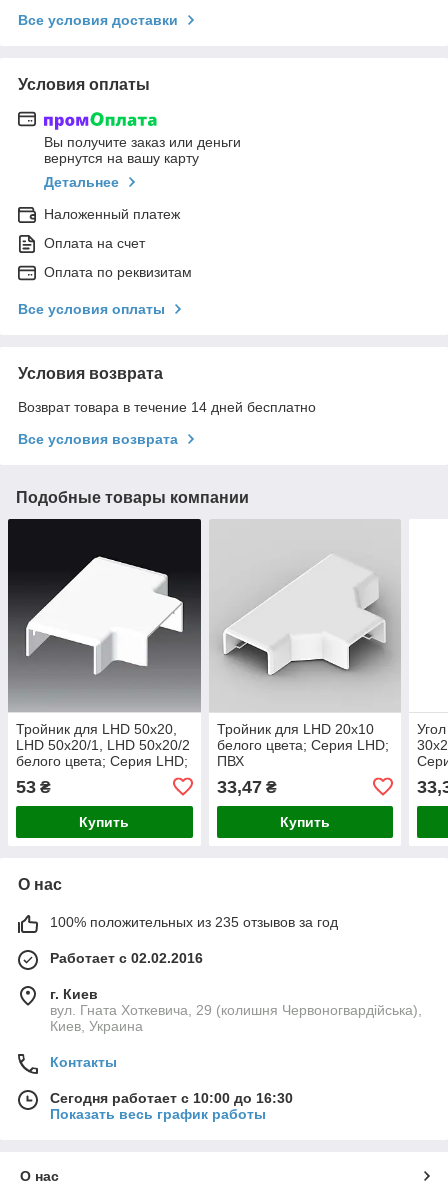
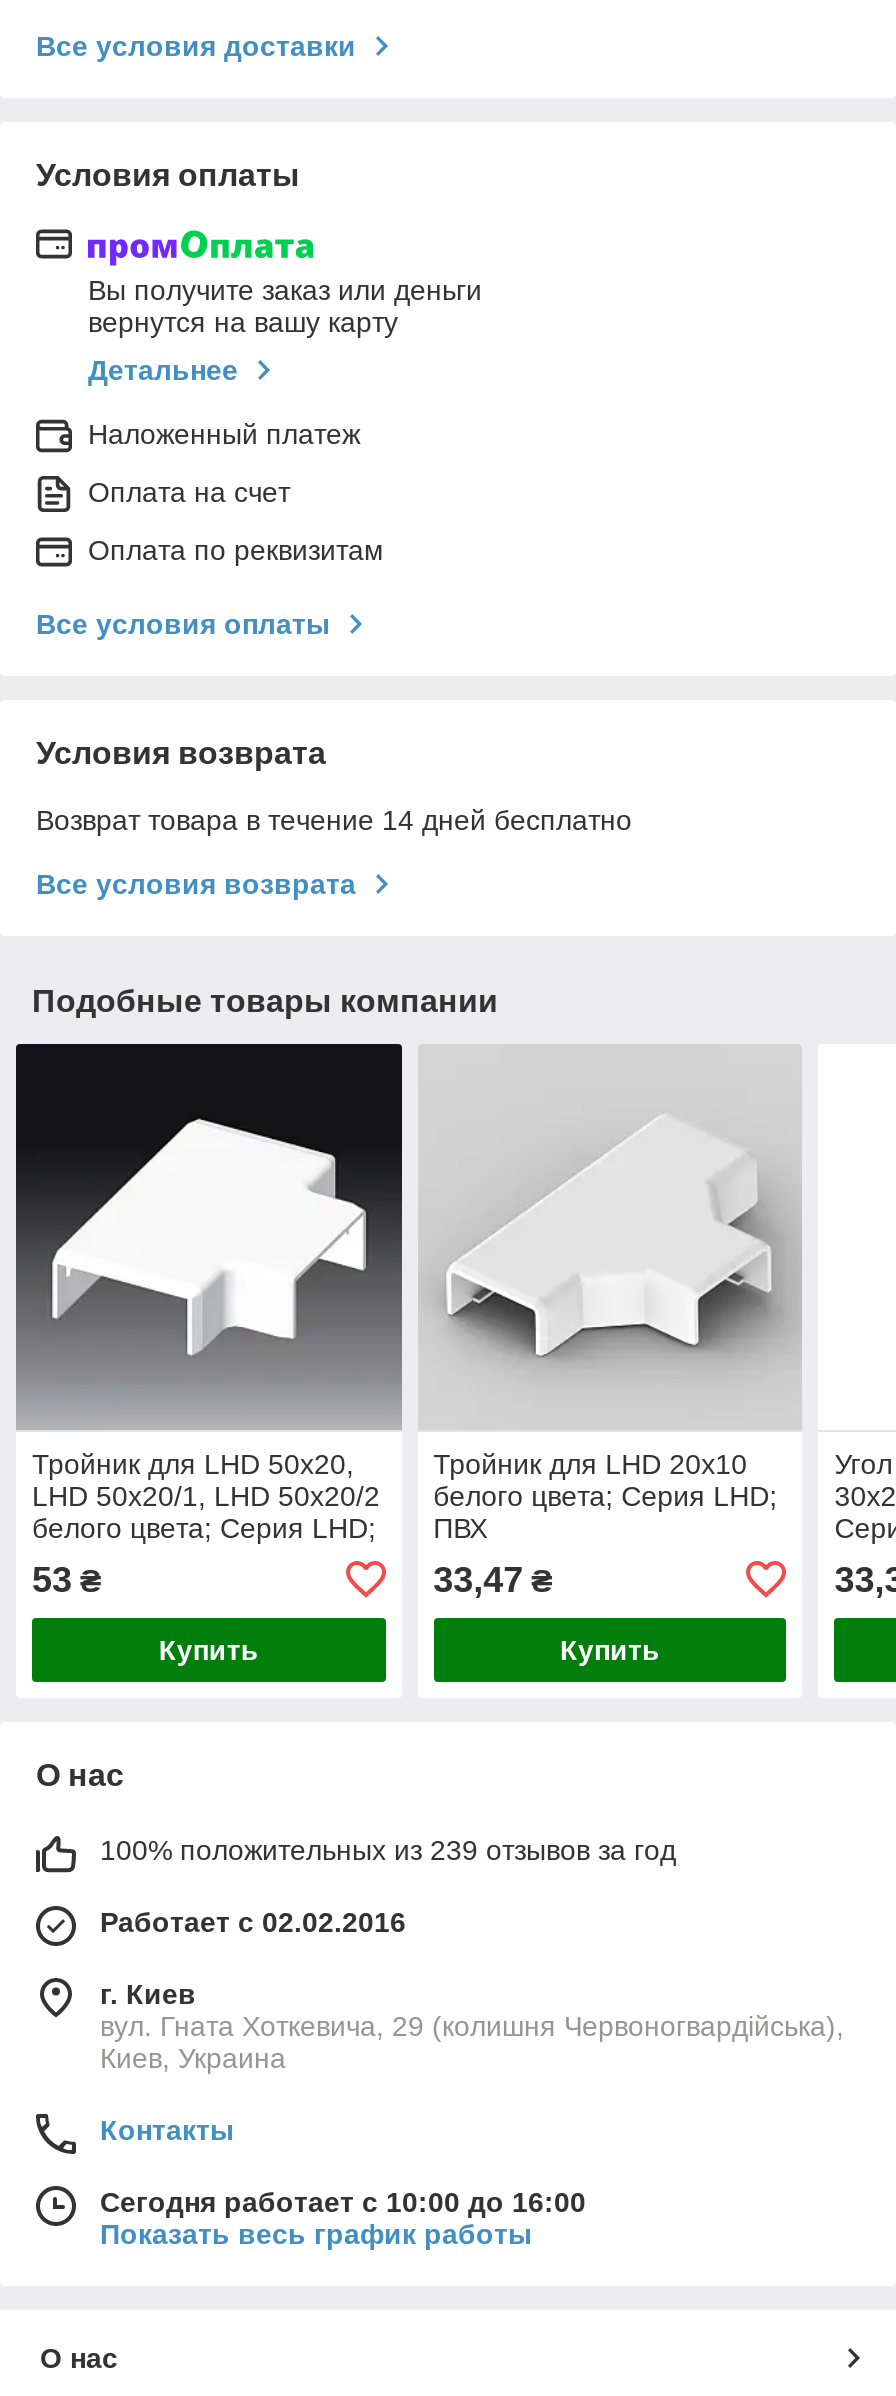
[50,914,338,930] 100% положительных из 235 отзывов за год -> [100,1834,676,1866] 100% положительных из 239 отзывов за год
[50,1090,293,1106] Сегодня работает с 10:00 до 16:30 -> [100,2186,586,2218] Сегодня работает с 10:00 до 16:00

